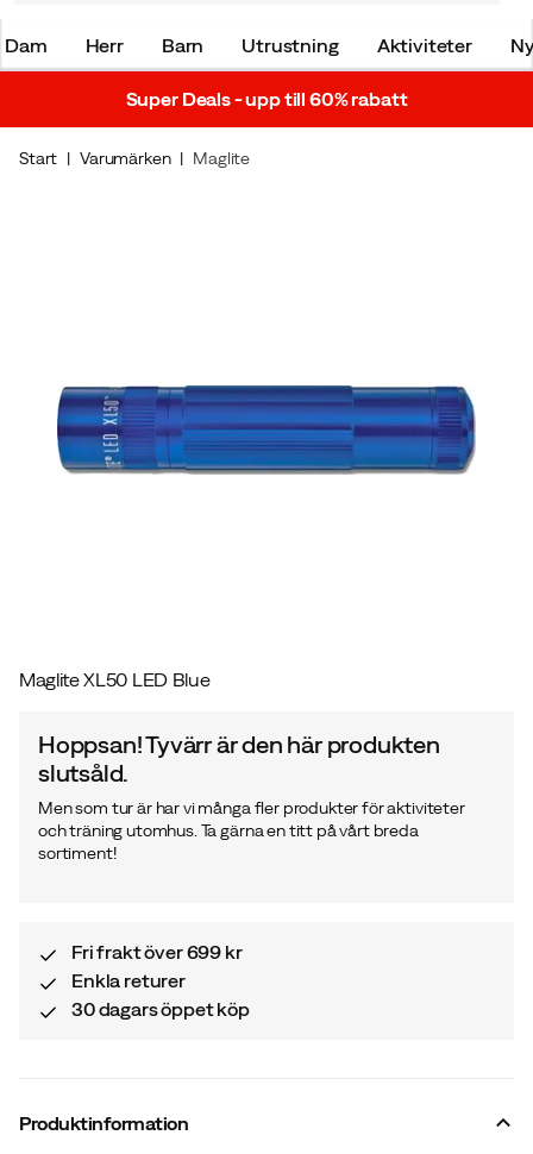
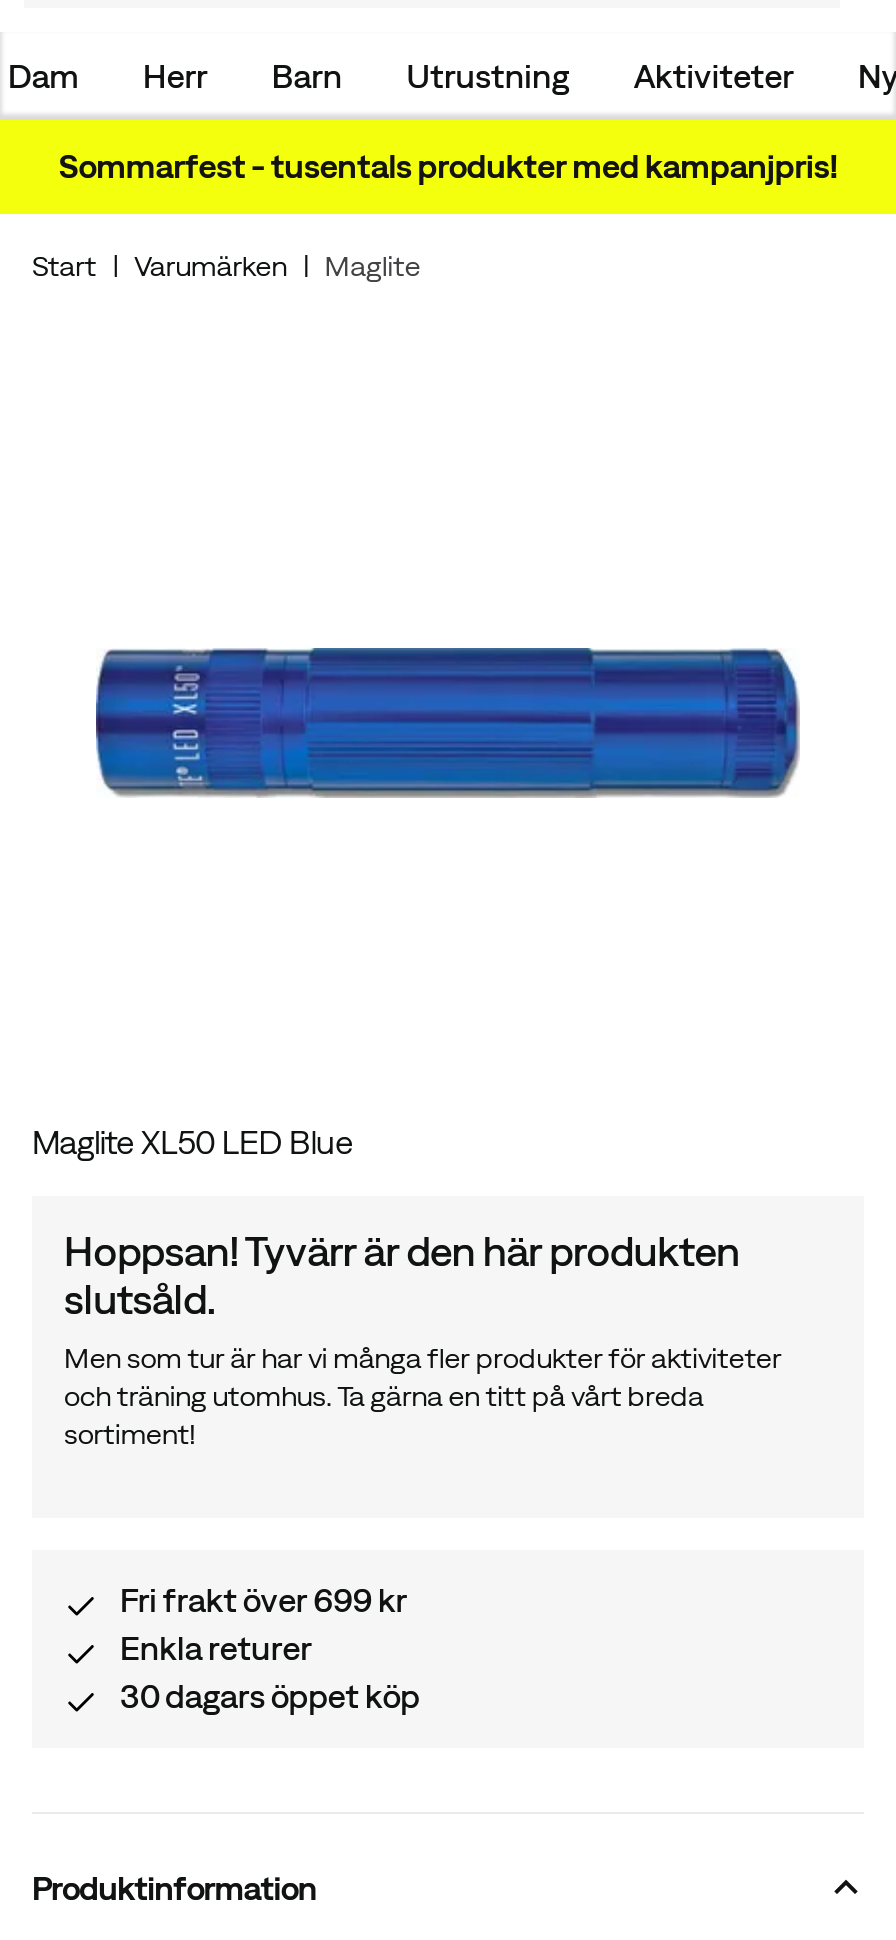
[126,88,407,109] Super Deals - upp till 60% rabatt -> [59,148,837,184] Sommarfest - tusentals produkter med kampanjpris!

